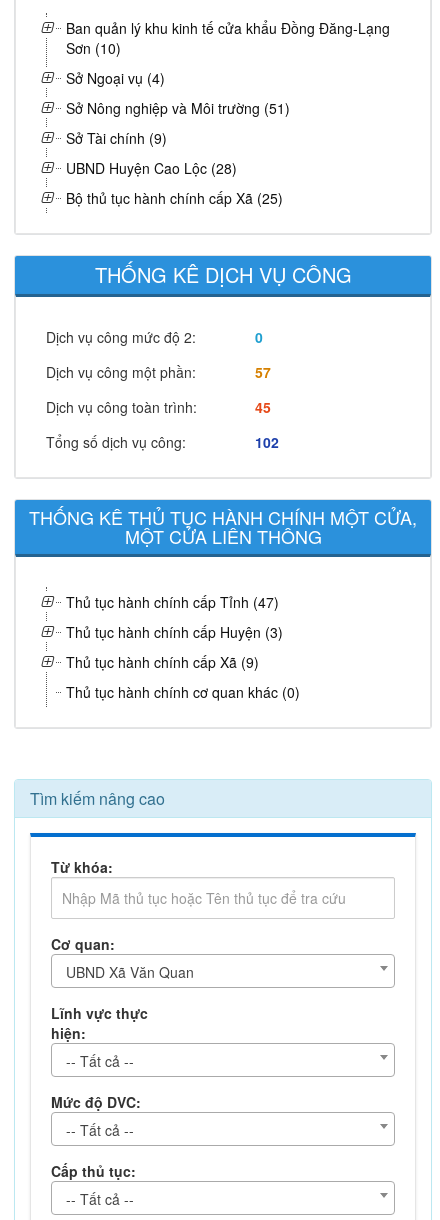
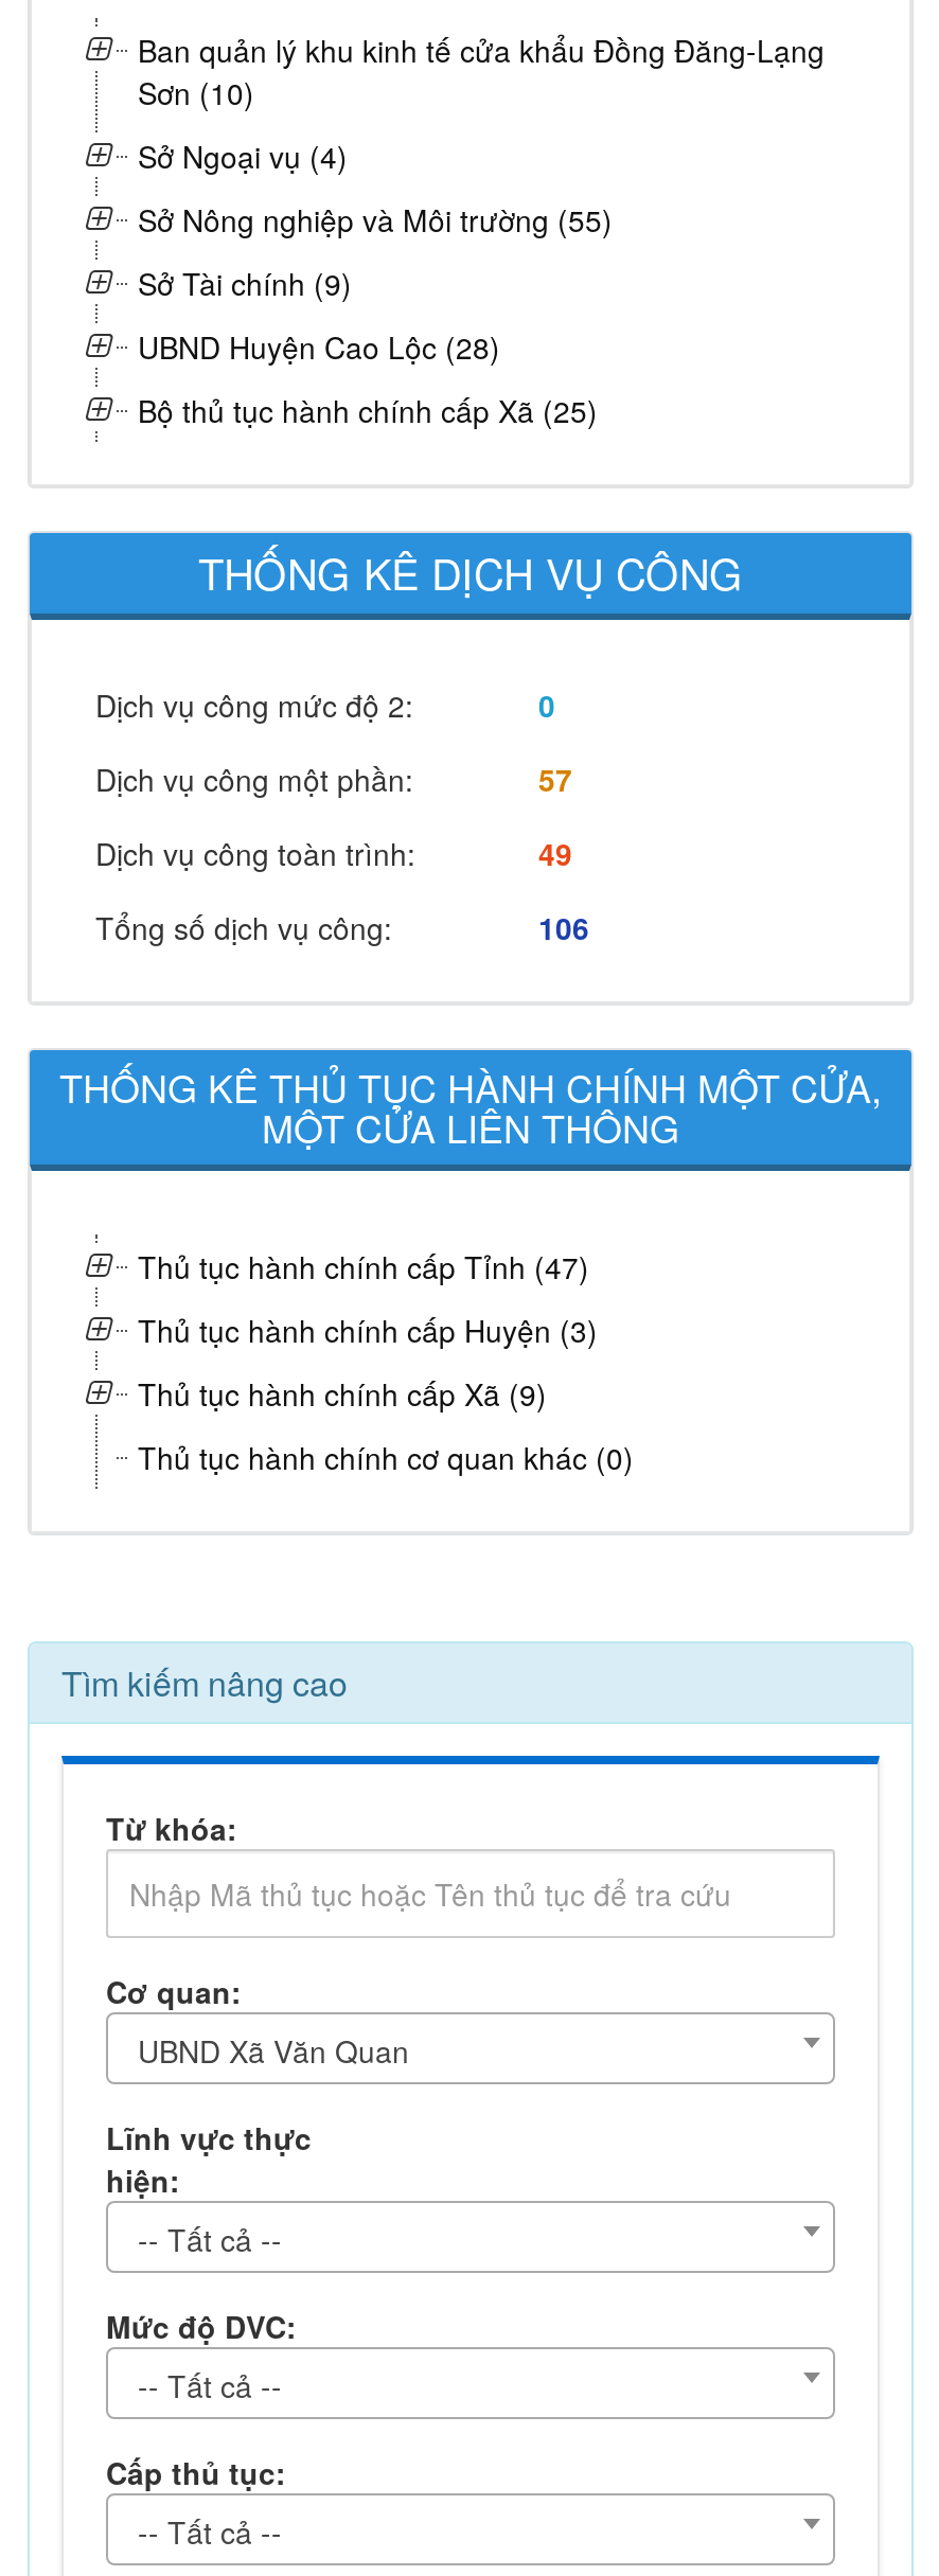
[66,98,290,118] Sở Nông nghiệp và Môi trường (51) -> [138,198,613,241] Sở Nông nghiệp và Môi trường (55)
[255,397,271,417] 45 -> [538,832,572,874] 49
[255,432,279,452] 102 -> [538,906,589,948] 106

